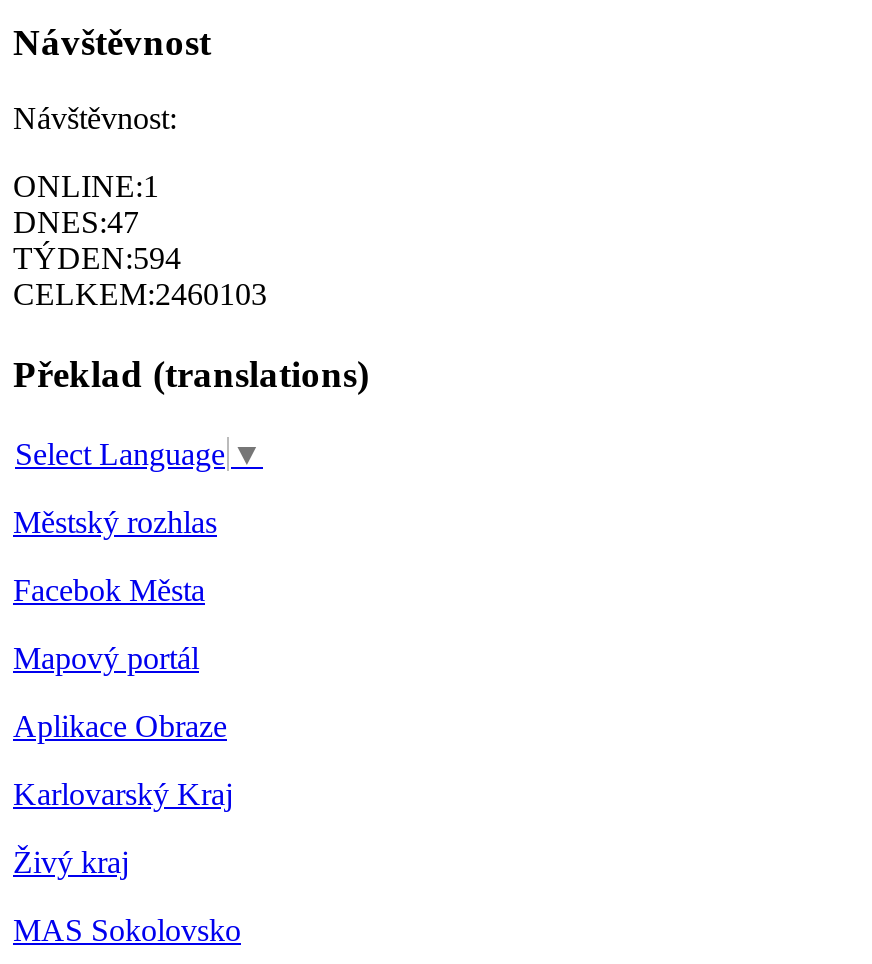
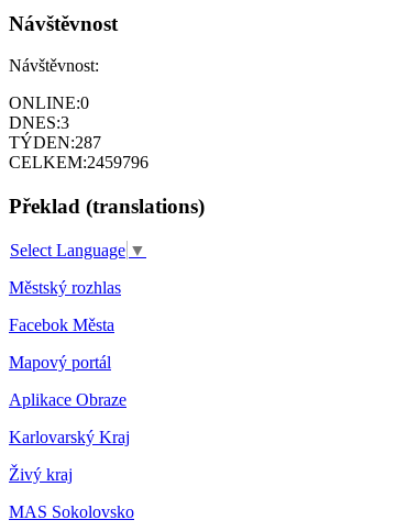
[13,170,159,204] ONLINE:1 -> [9,94,89,113] ONLINE:0
[13,206,139,240] DNES:47 -> [9,114,69,132] DNES:3
[13,242,181,276] TÝDEN:594 -> [9,133,101,152] TÝDEN:287
[13,278,267,312] CELKEM:2460103 -> [9,153,148,172] CELKEM:2459796

